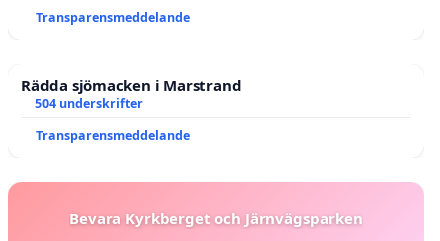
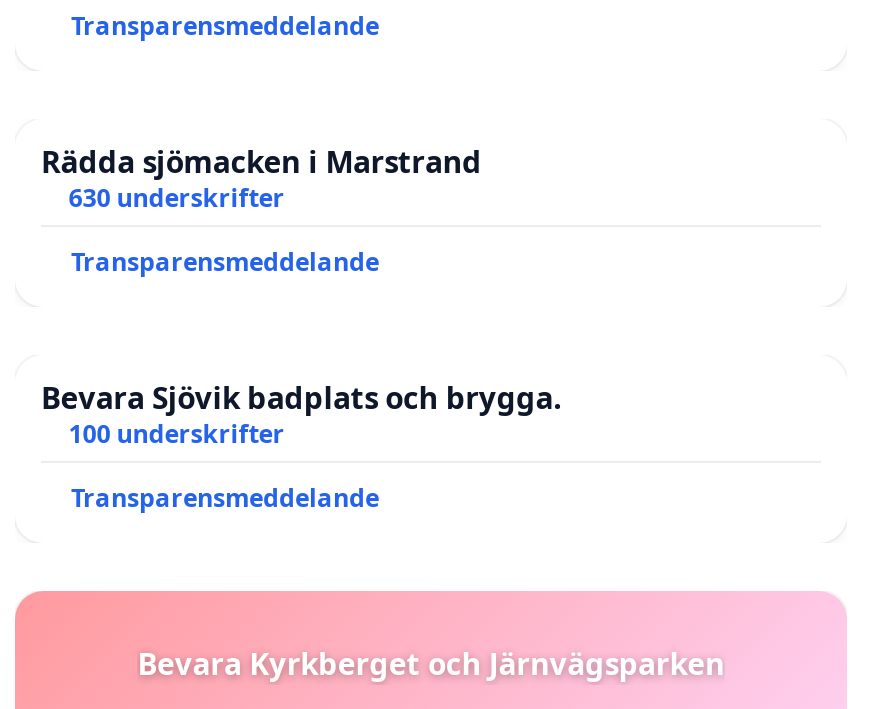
[35,95,143,112] 504 underskrifter -> [41,182,561,452] 630 underskrifter | Transparensmeddelande | Bevara Sjövik badplats och brygga. | 100 underskrifter

